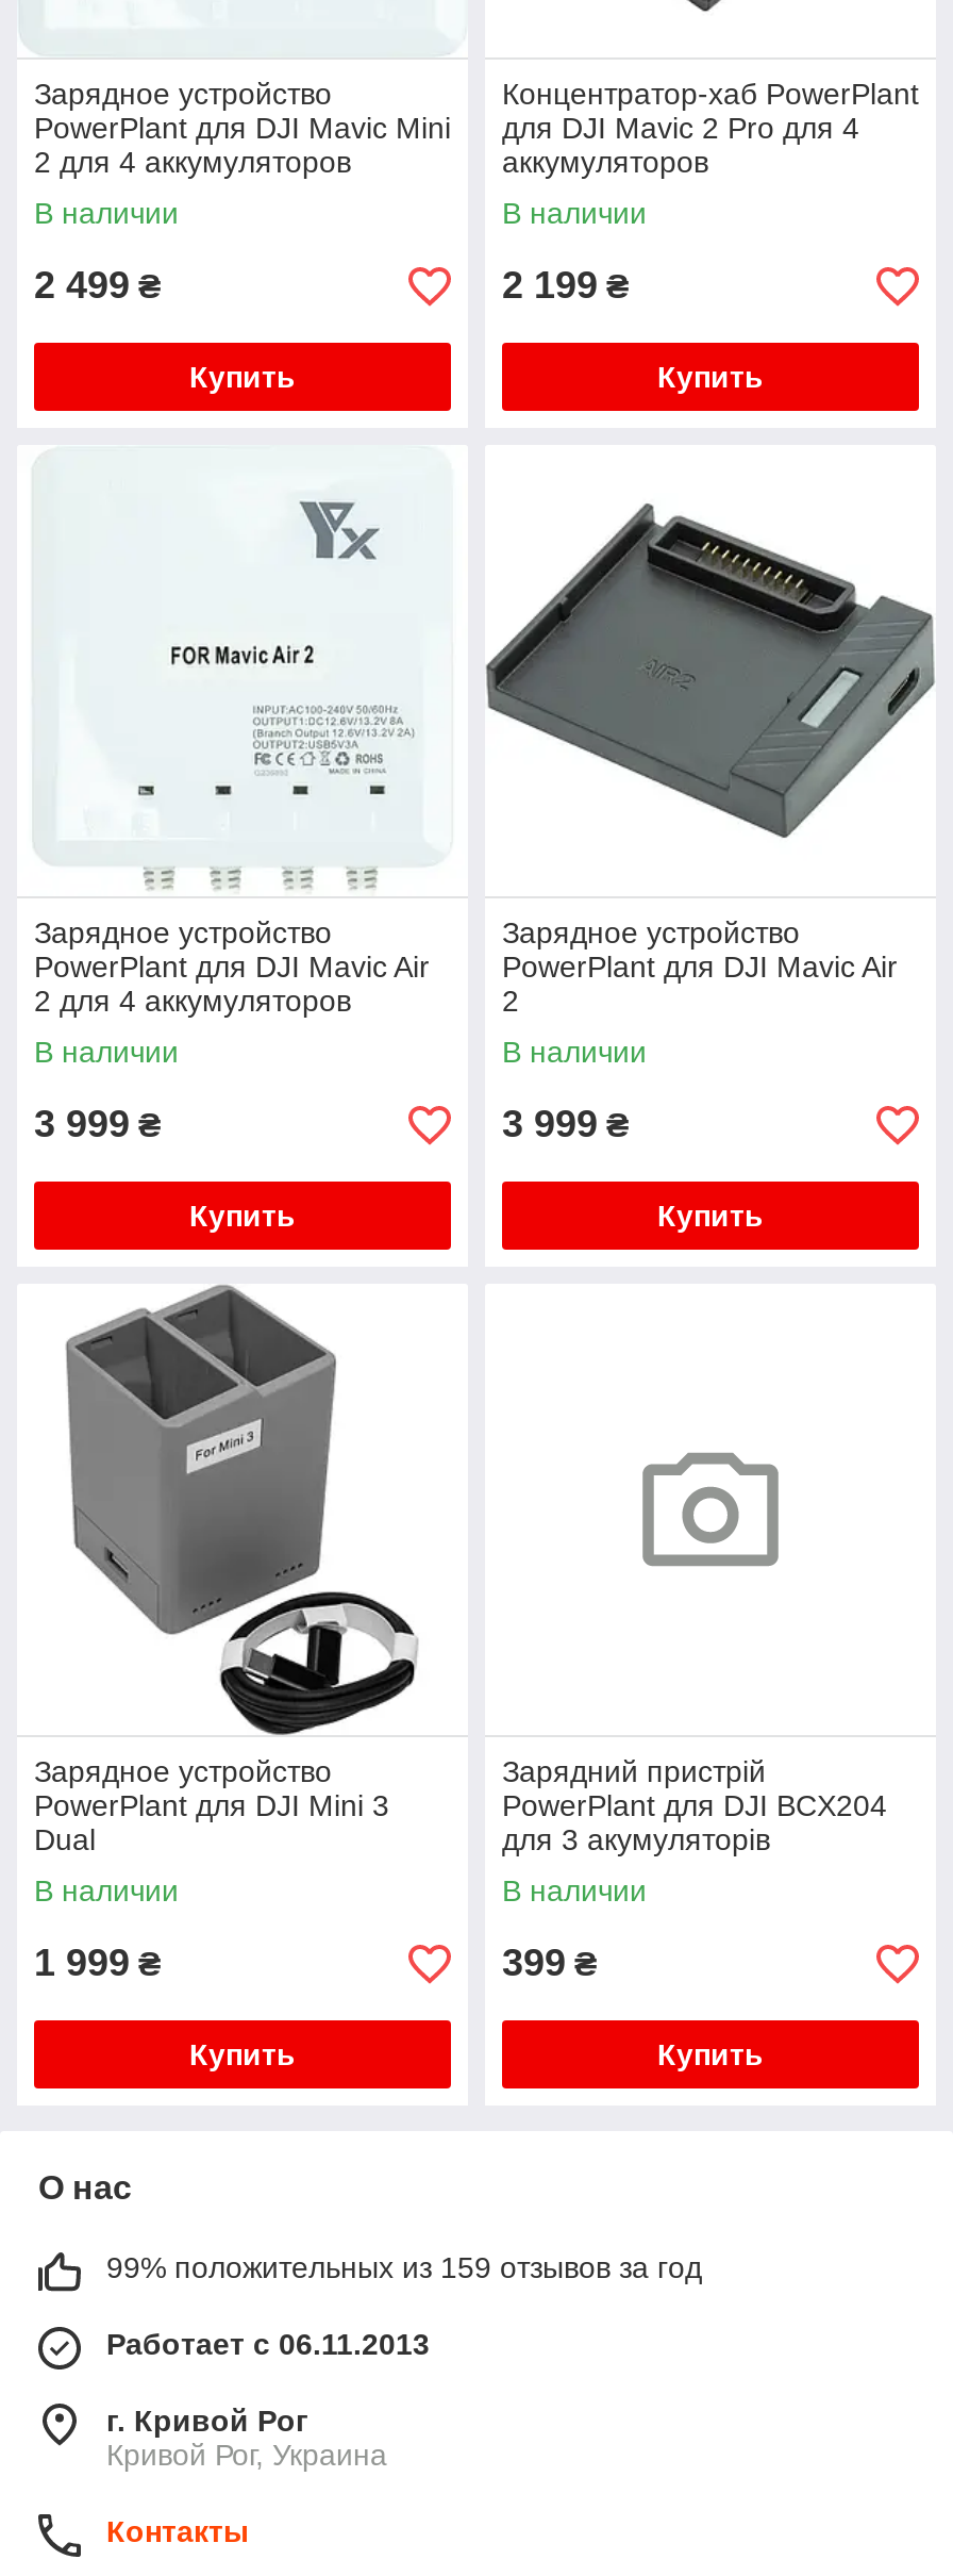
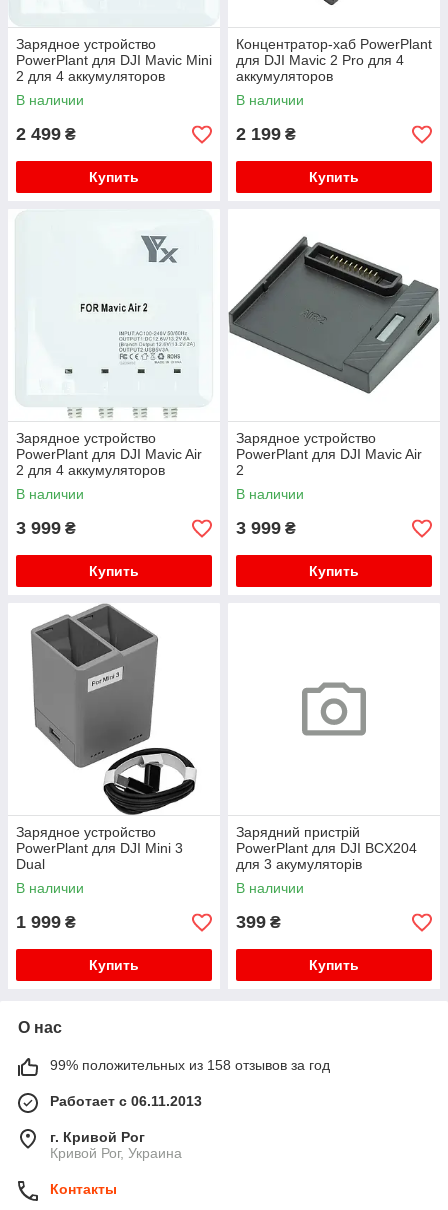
[106,2250,702,2284] 99% положительных из 159 отзывов за год -> [50,1057,330,1073] 99% положительных из 158 отзывов за год

